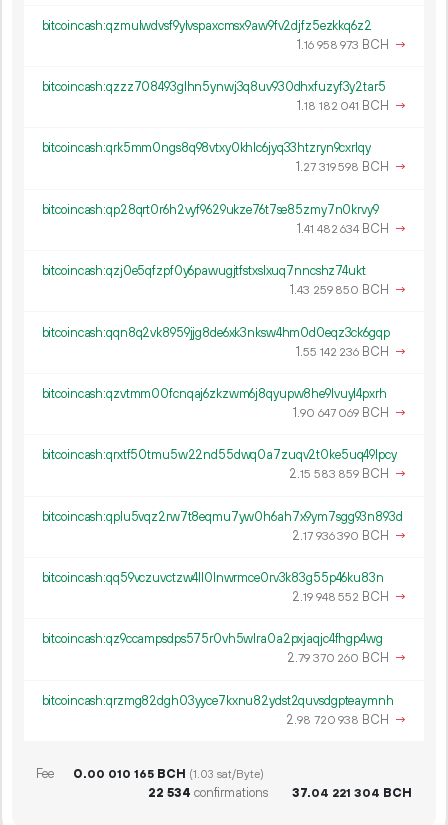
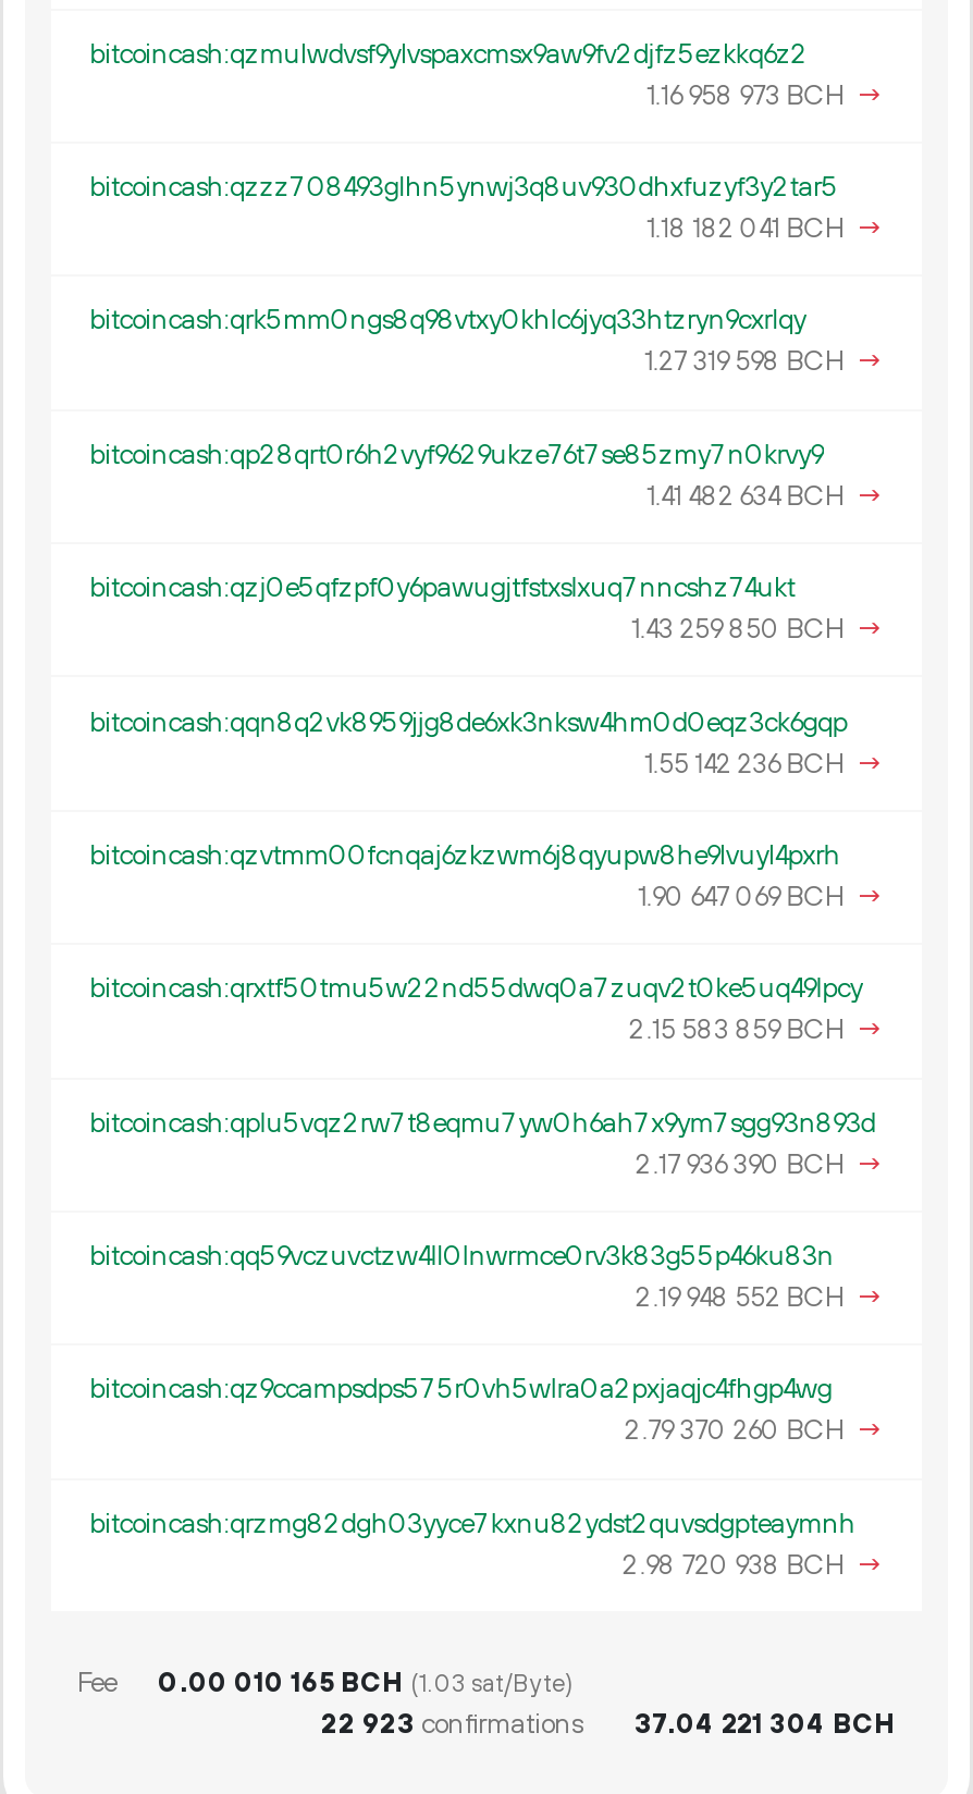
[148,785,268,801] 22 534 confirmations -> [321,1707,582,1742] 22 923 confirmations

